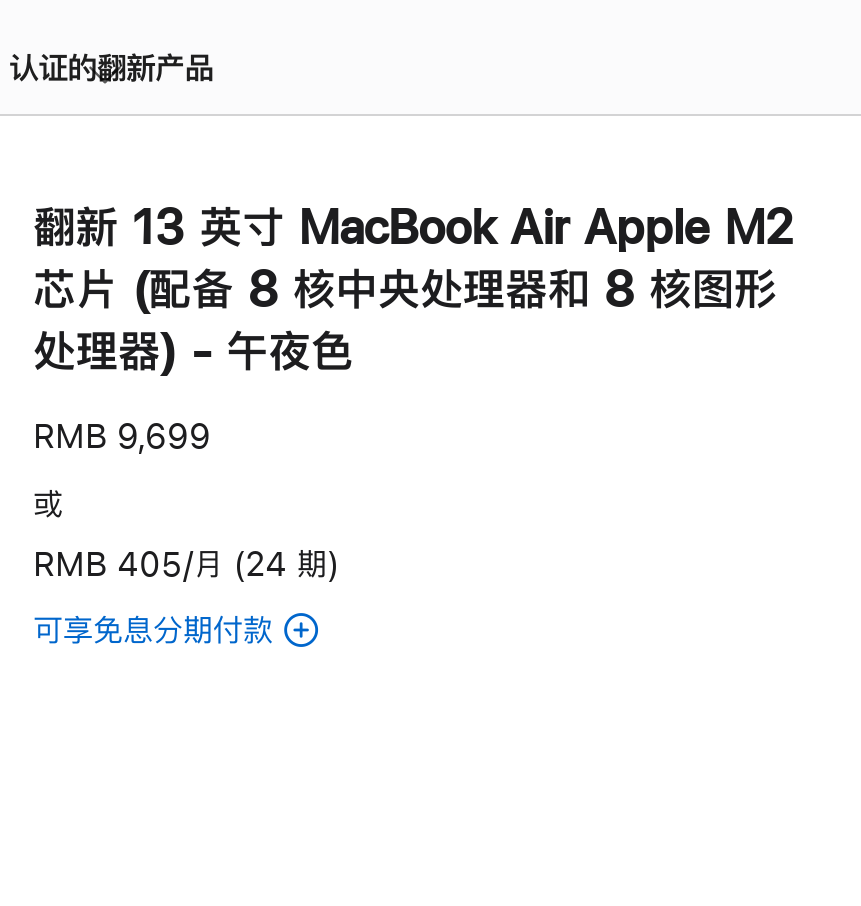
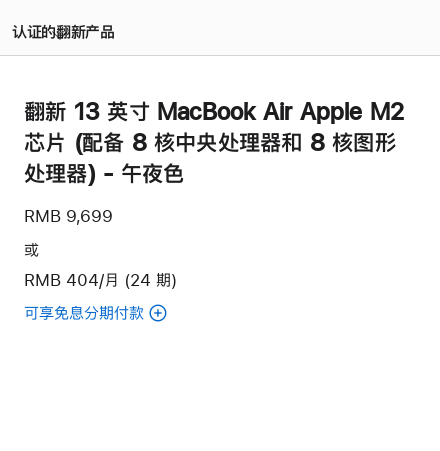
[33,546,339,580] RMB 405/月 (24 期) -> [24,271,177,288] RMB 404/月 (24 期)

